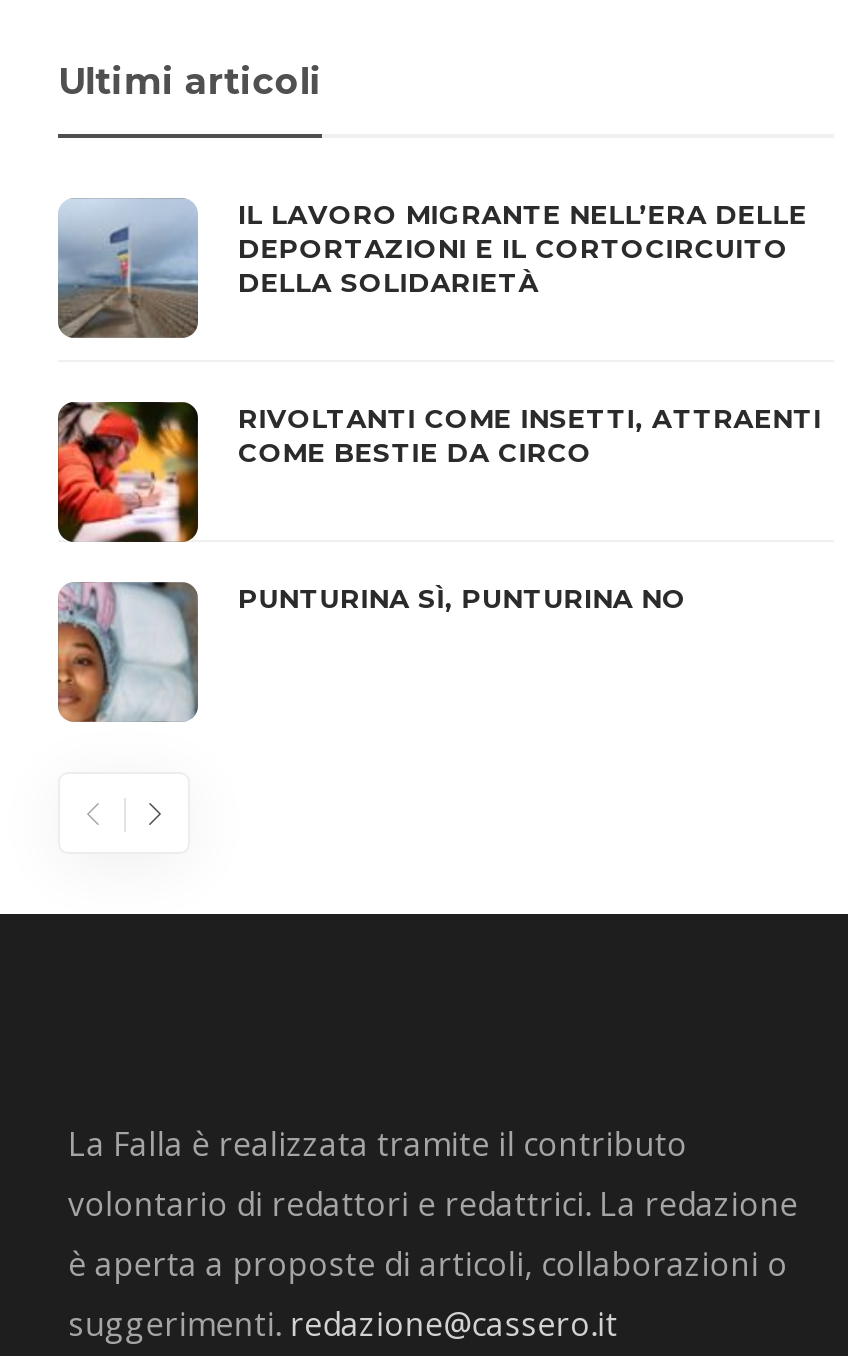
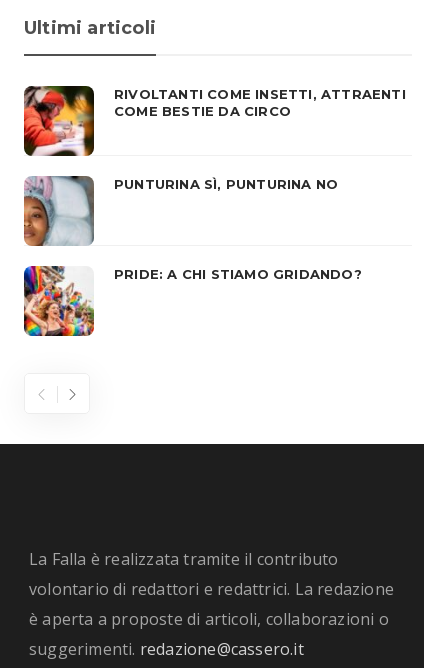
[56,198,807,339] [image] | IL LAVORO MIGRANTE NELL’ERA DELLE | DEPORTAZIONI E IL CORTOCIRCUITO | DELLA SOLIDARIETÀ -> none
moved [54,399,822,614] -> [22,84,406,191]: [image] | RIVOLTANTI COME INSETTI, ATTRAENTI | COME BESTIE DA CIRCO | PUNTURINA SÌ, PUNTURINA NO
moved [54,579,200,727] -> [22,174,95,248]: [image]
none -> [23,265,362,348] [image] | PRIDE: A CHI STIAMO GRIDANDO?

